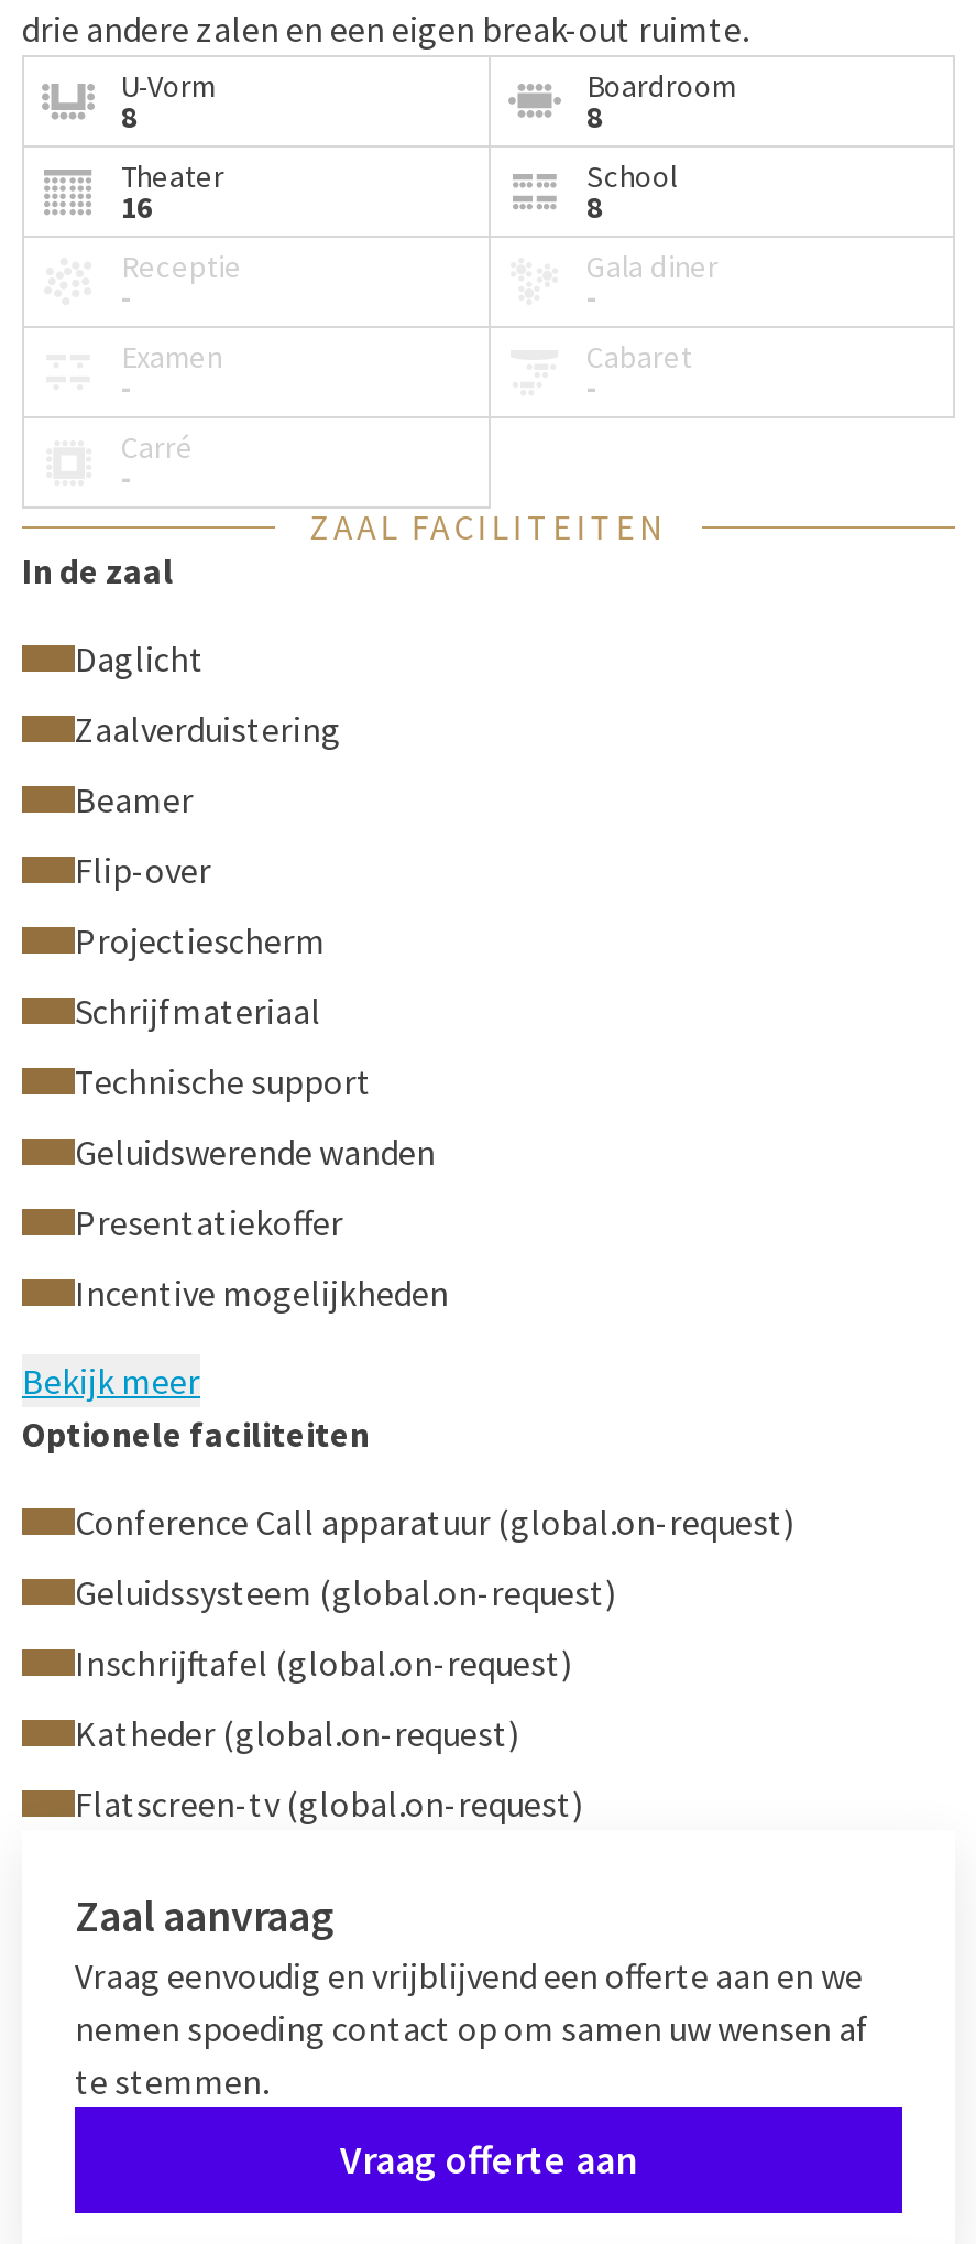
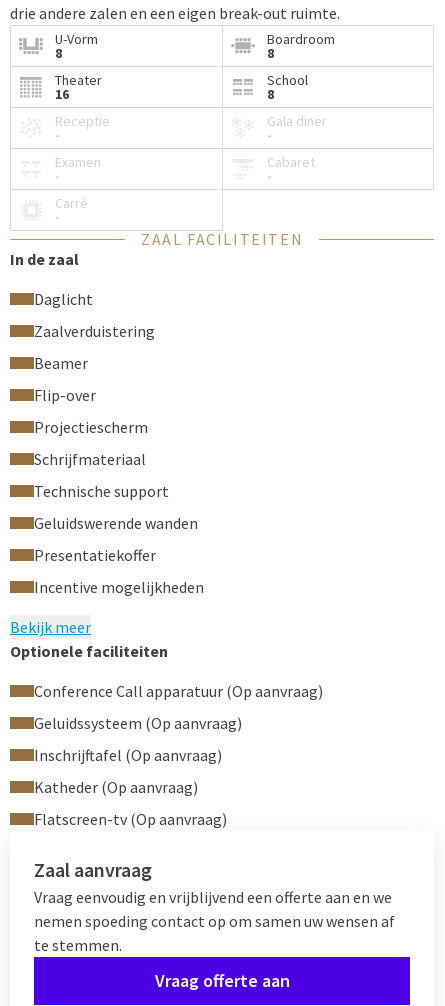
[75,1500,794,1544] Conference Call apparatuur (global.on-request) -> [34,681,323,701] Conference Call apparatuur (Op aanvraag)
[75,1570,616,1614] Geluidssysteem (global.on-request) -> [34,713,242,733] Geluidssysteem (Op aanvraag)
[75,1641,572,1685] Inschrijftafel (global.on-request) -> [34,745,222,765] Inschrijftafel (Op aanvraag)
[75,1711,519,1755] Katheder (global.on-request) -> [34,777,198,797] Katheder (Op aanvraag)
[75,1782,583,1826] Flatscreen-tv (global.on-request) -> [34,809,227,829] Flatscreen-tv (Op aanvraag)

